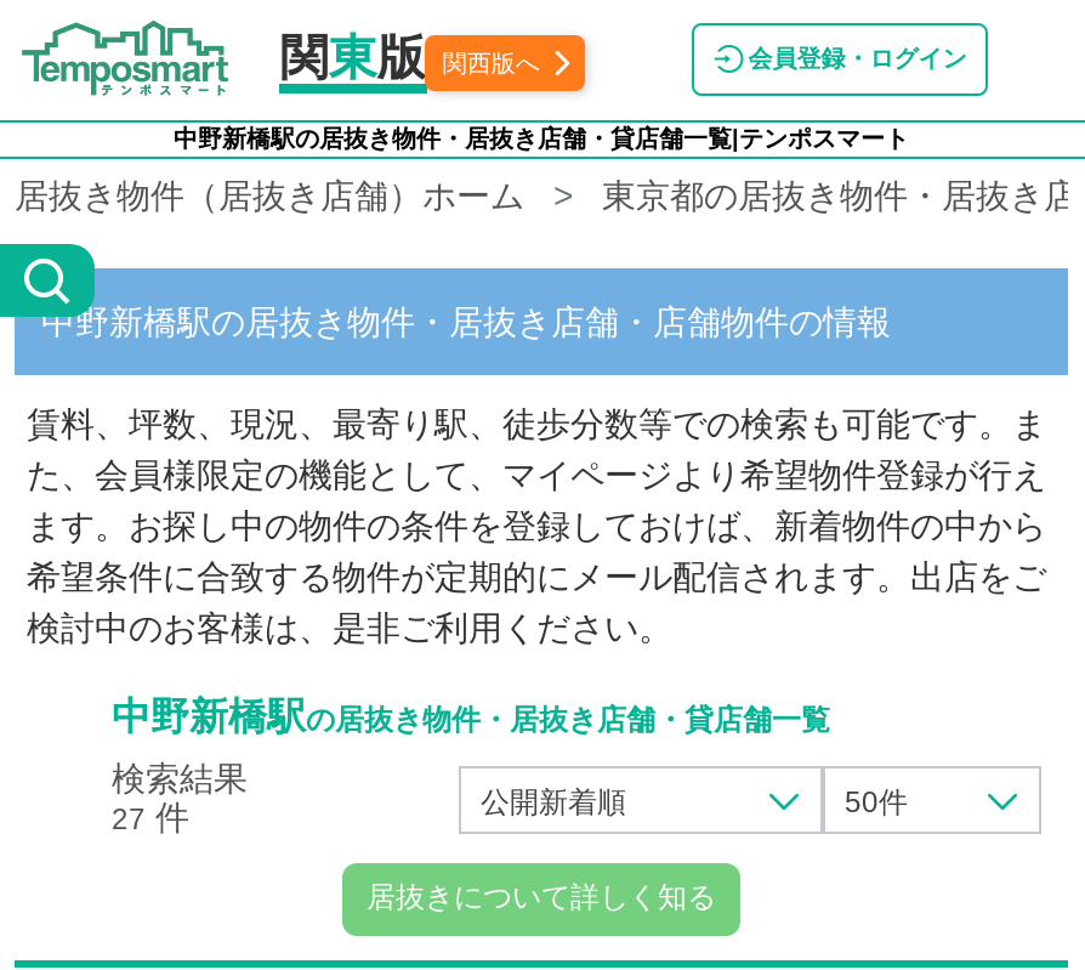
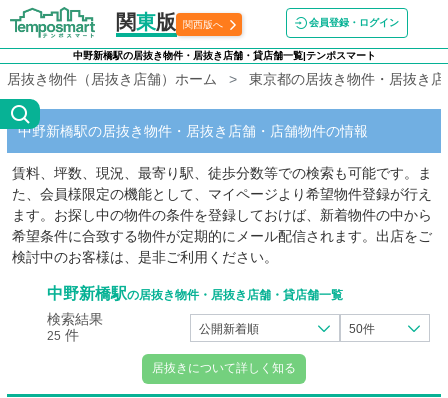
[112,798,189,836] 27 件 -> [47,327,79,343] 25 件

